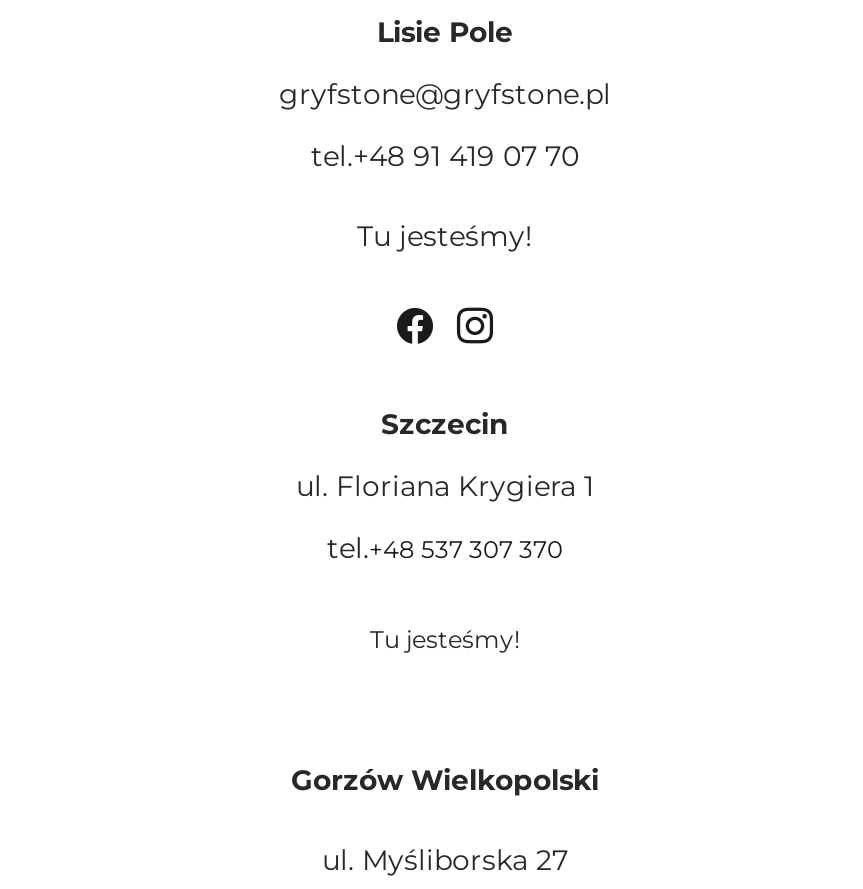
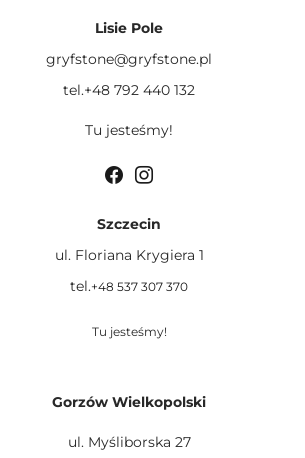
[311,138,579,174] tel.+48 91 419 07 70 -> [63,81,195,99] tel. +48 792 440 132

